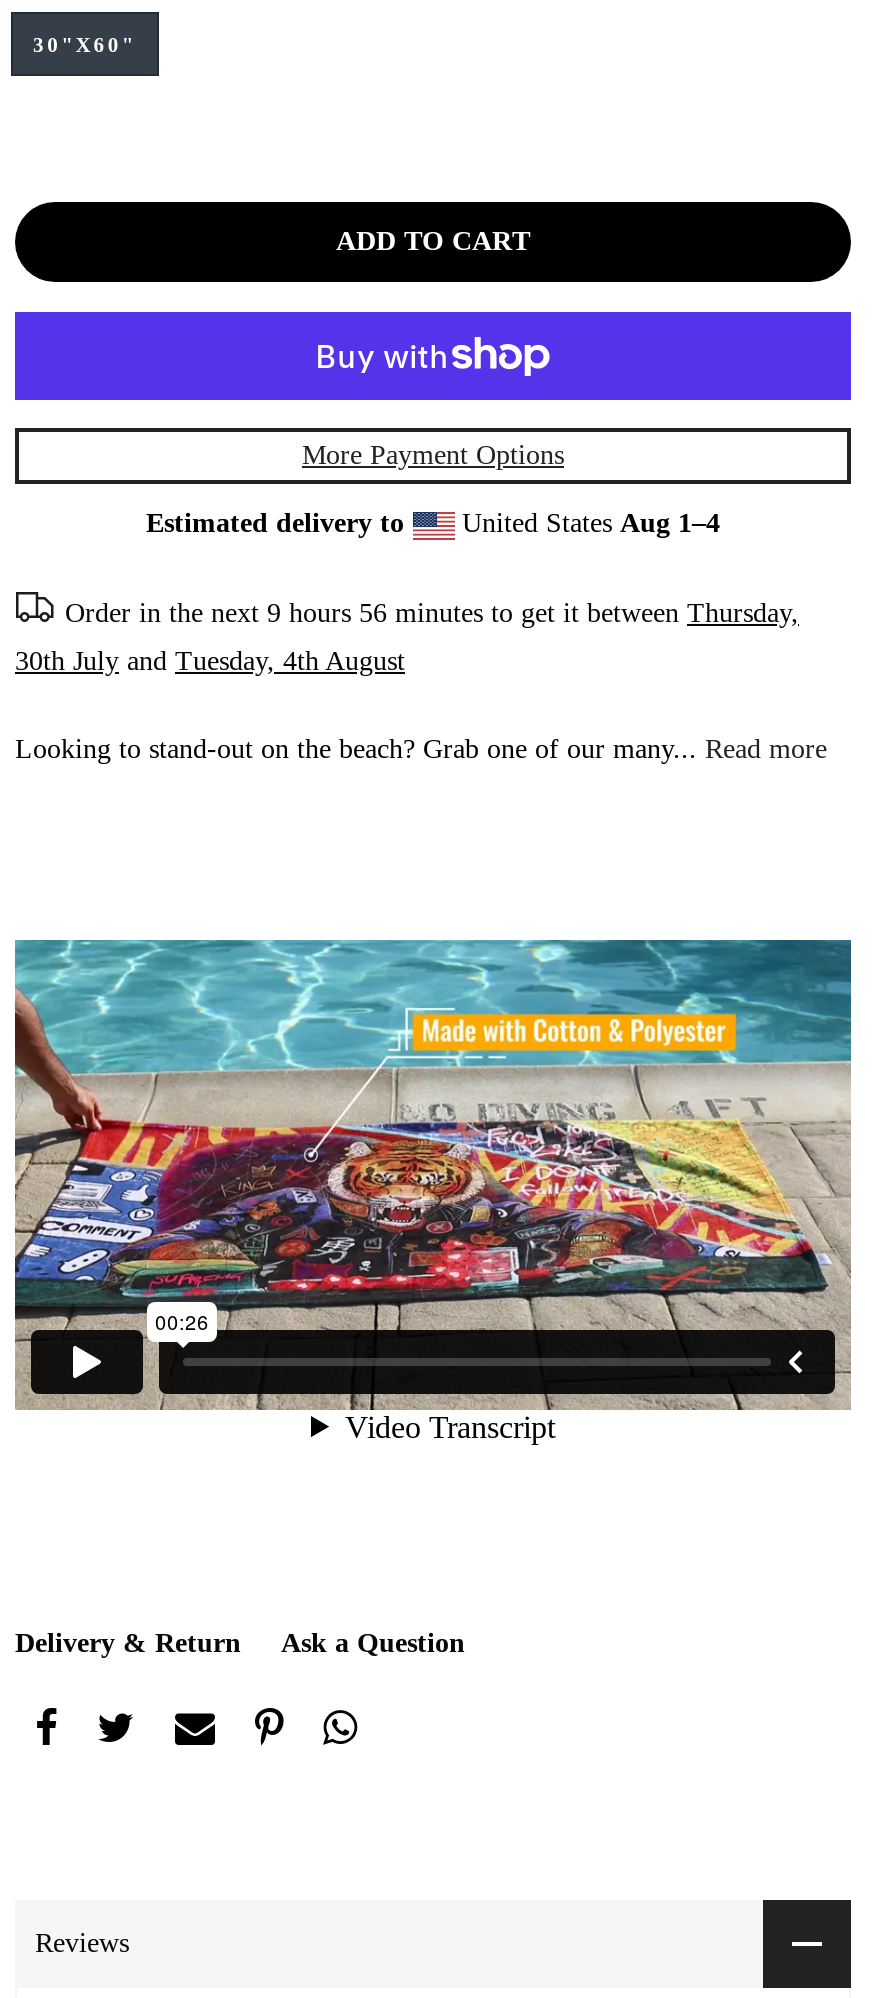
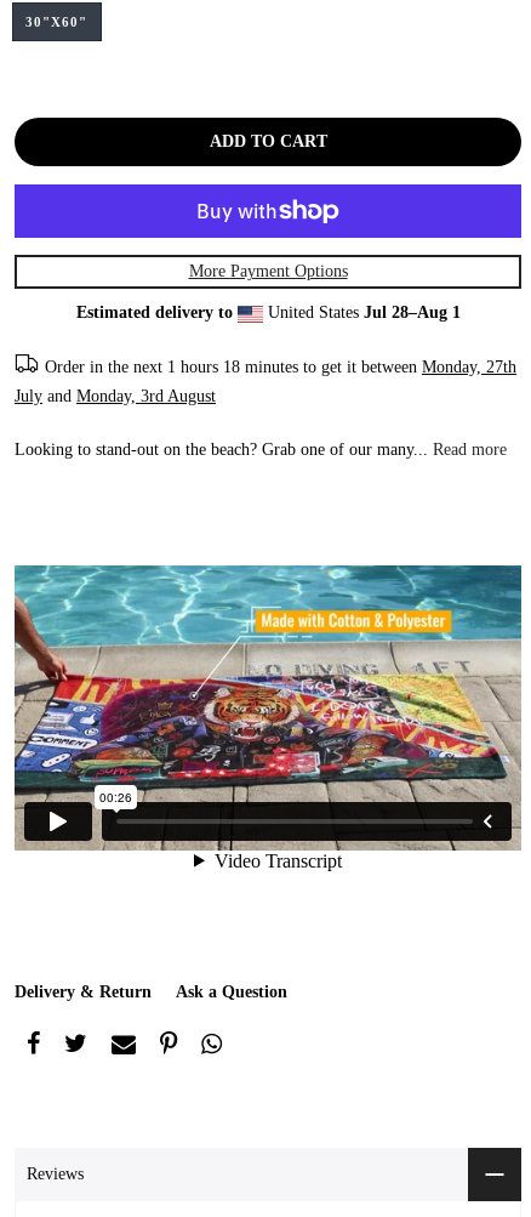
[454,508,720,538] United States Aug 1–4 -> [262,303,460,321] United States Jul 28–Aug 1
[65,598,799,628] Order in the next 9 hours 56 minutes to get it between Thursday, -> [45,358,516,376] Order in the next 1 hours 18 minutes to get it between Monday, 27th
[15,646,405,676] 30th July and Tuesday, 4th August -> [15,387,216,405] July and Monday, 3rd August

